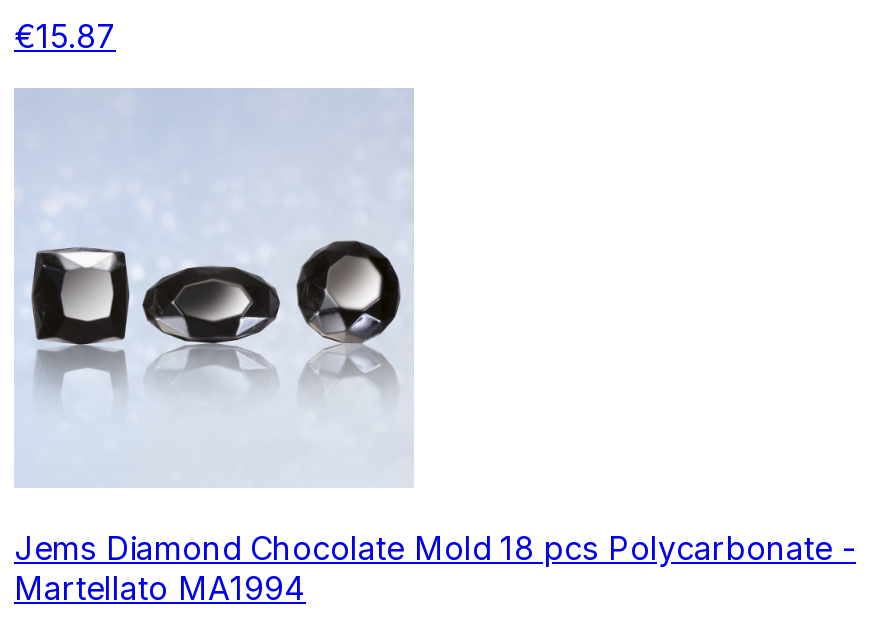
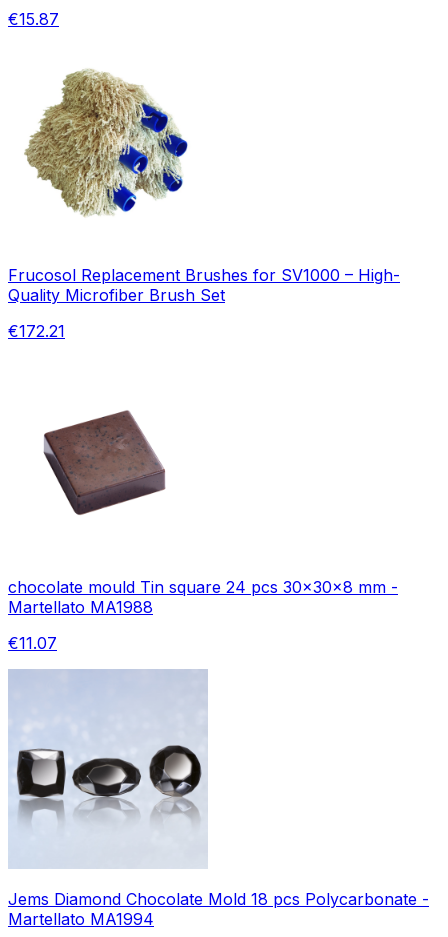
none -> [8,265,400,341] Frucosol Replacement Brushes for SV1000 – High- | Quality Microfiber Brush Set | €172.21
none -> [8,577,398,653] chocolate mould Tin square 24 pcs 30x30x8 mm - | Martellato MA1988 | €11.07
none -> [24,68,188,217] [image]
none -> [43,409,166,516] [image]

